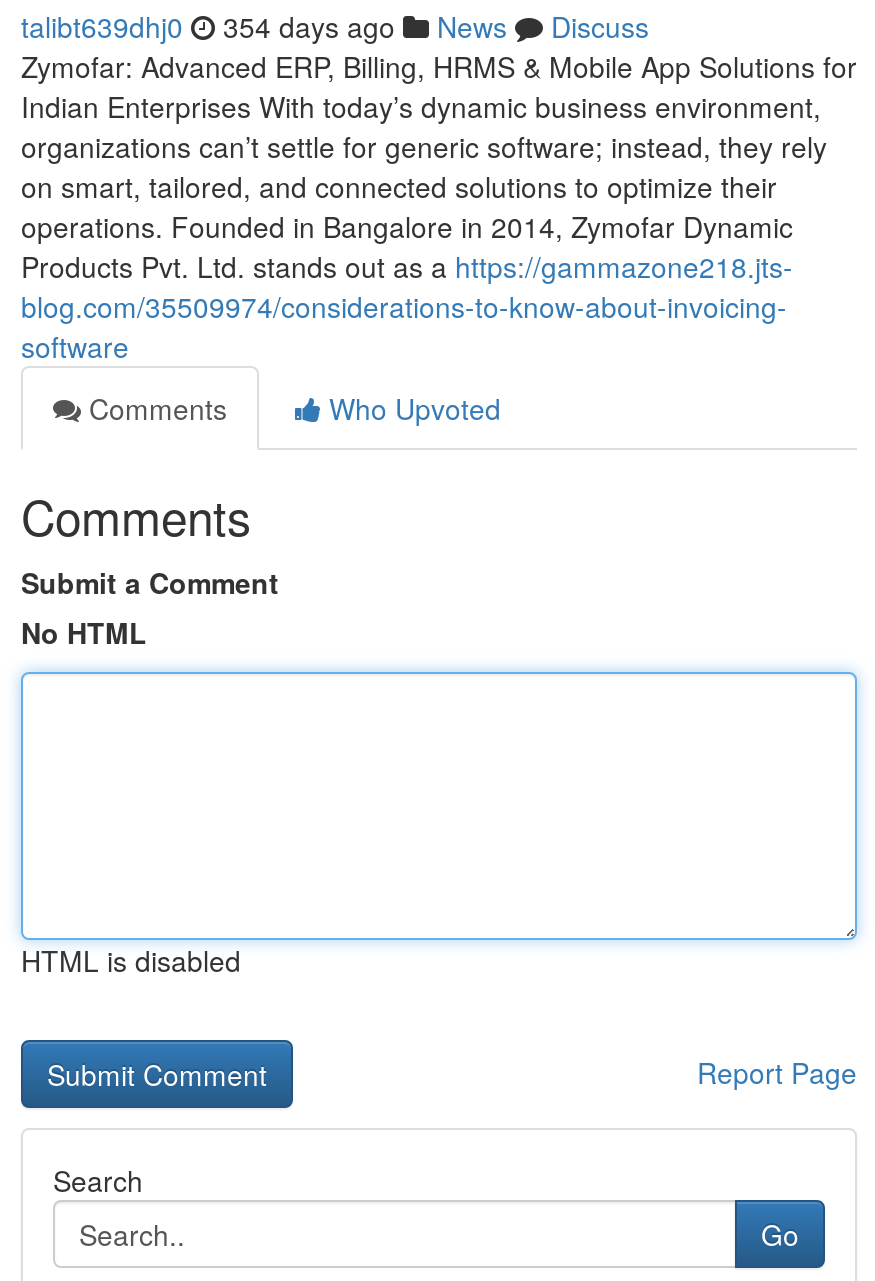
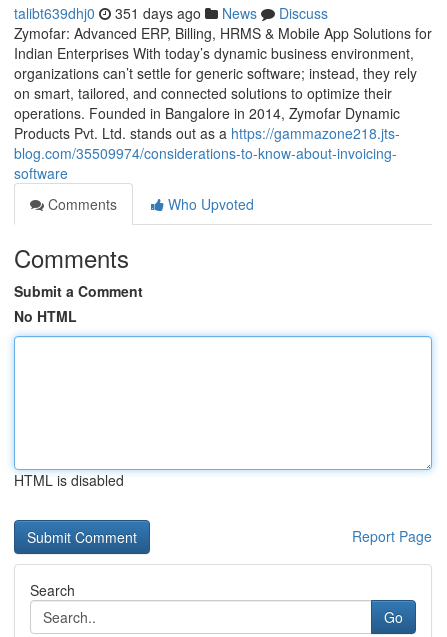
[223,6,395,46] 354 days ago -> [115,3,201,23] 351 days ago

